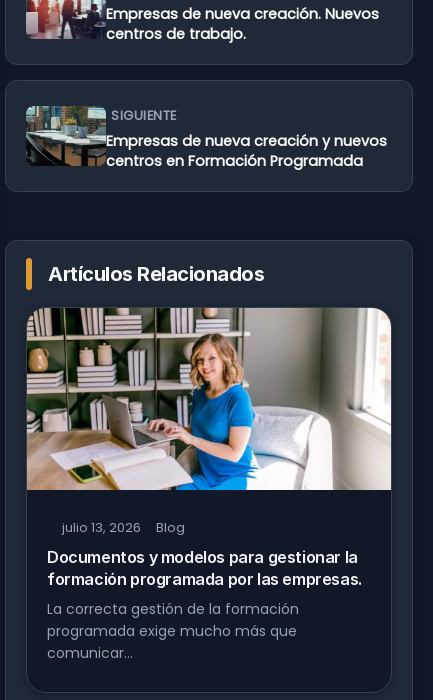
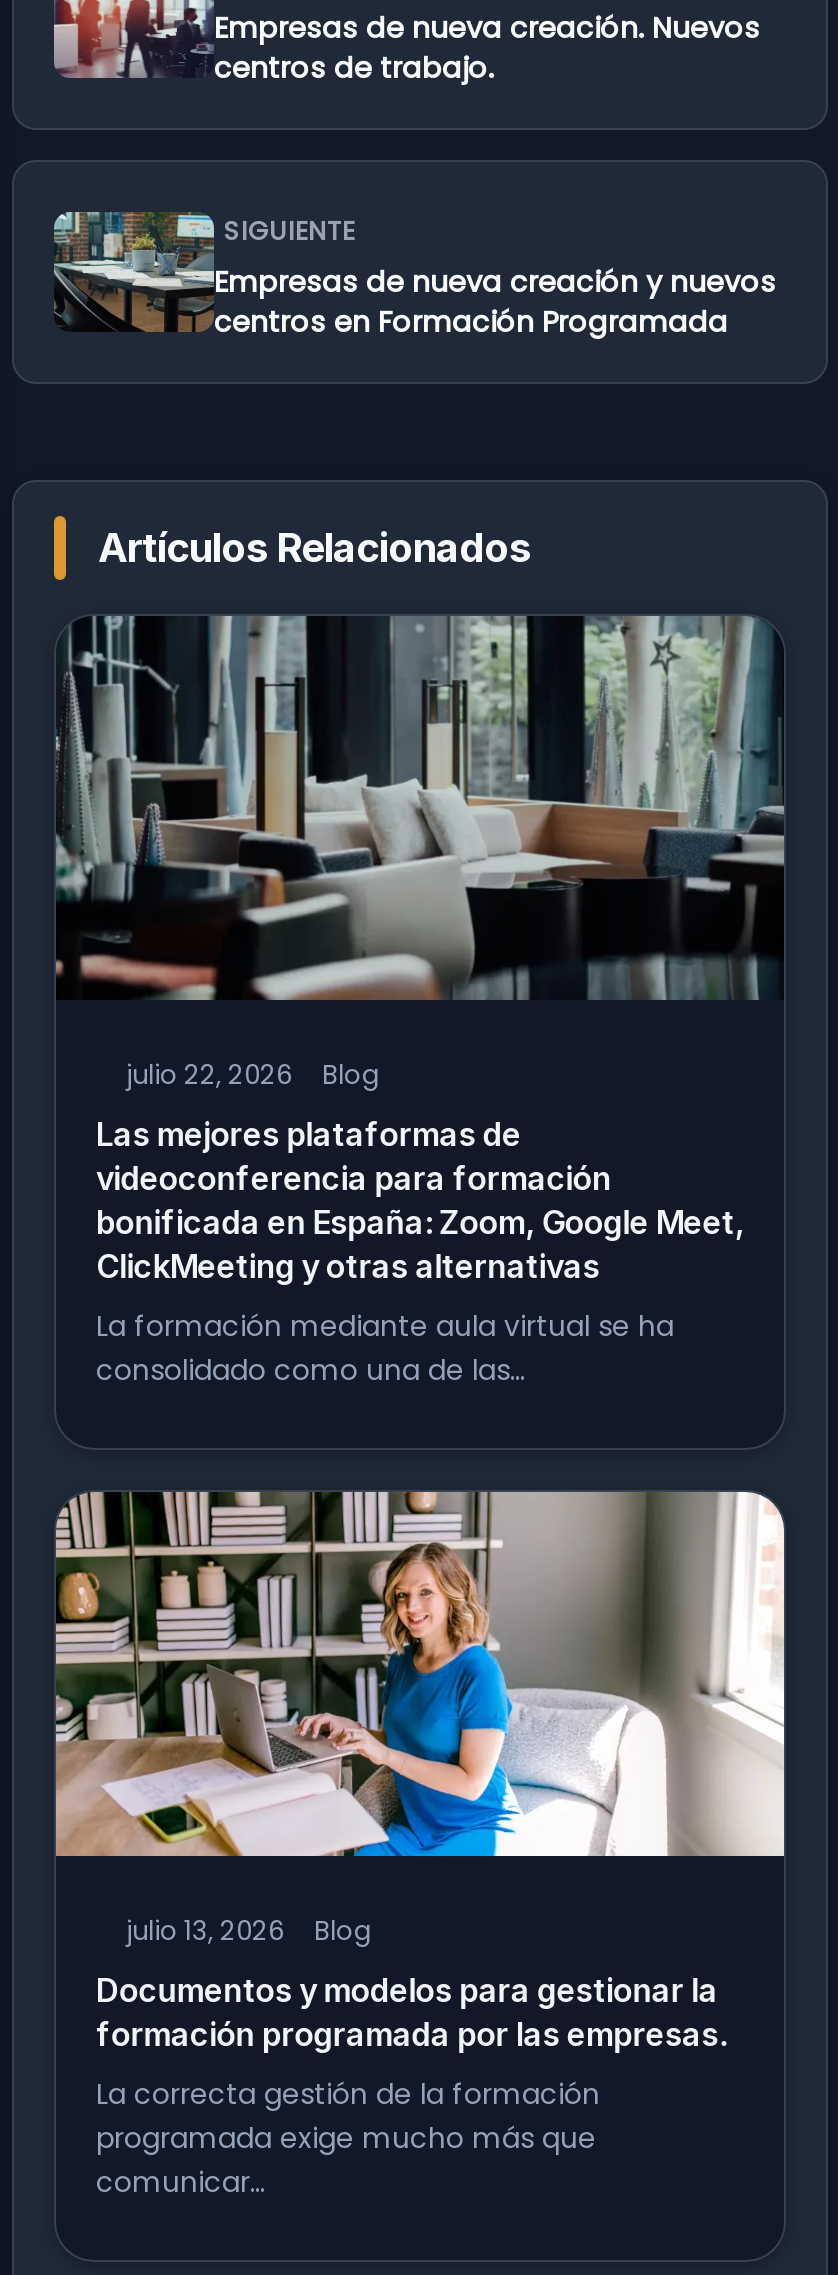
none -> [56,614,784,1390] [image] | julio 22, 2026 | Blog | Las mejores plataformas de | videoconferencia para formación | bonificada en España: Zoom, Google Meet, | ClickMeeting y otras alternativas | La formación mediante aula virtual se ha | consolidado como una de las…

